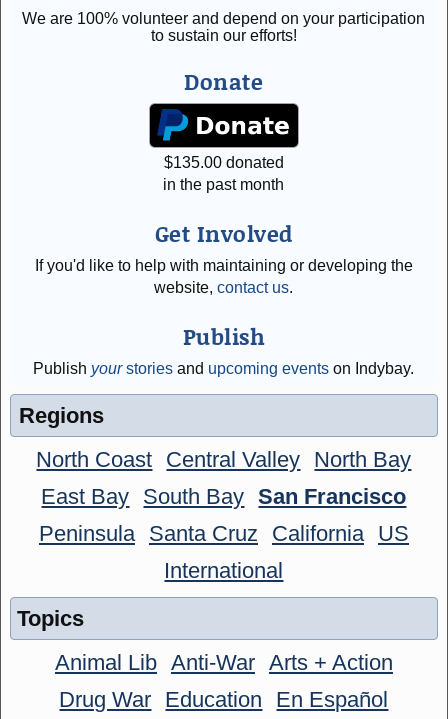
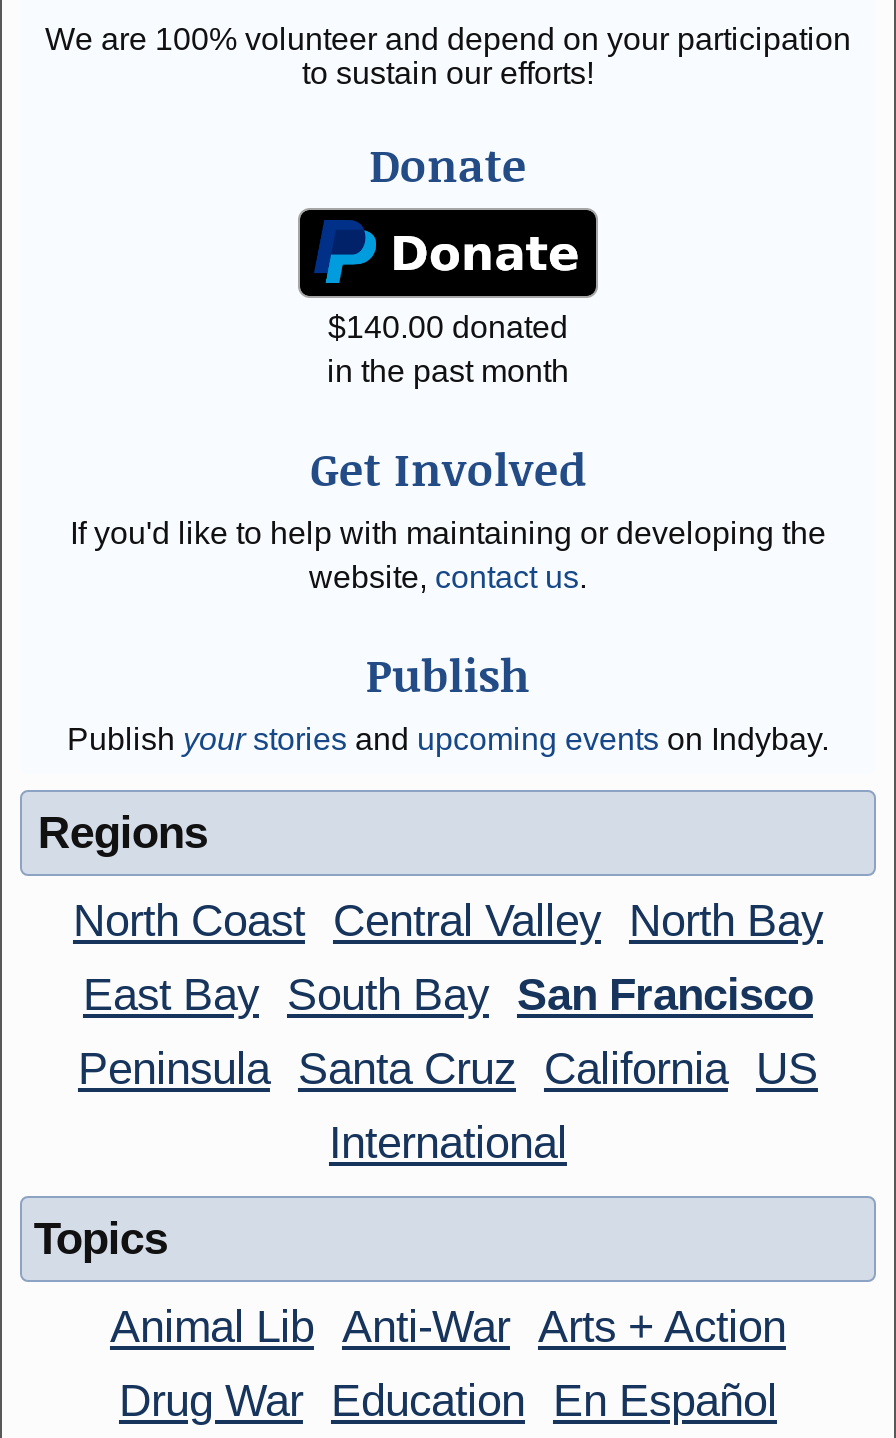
[164,154,284,171] $135.00 donated -> [328,309,568,343] $140.00 donated

